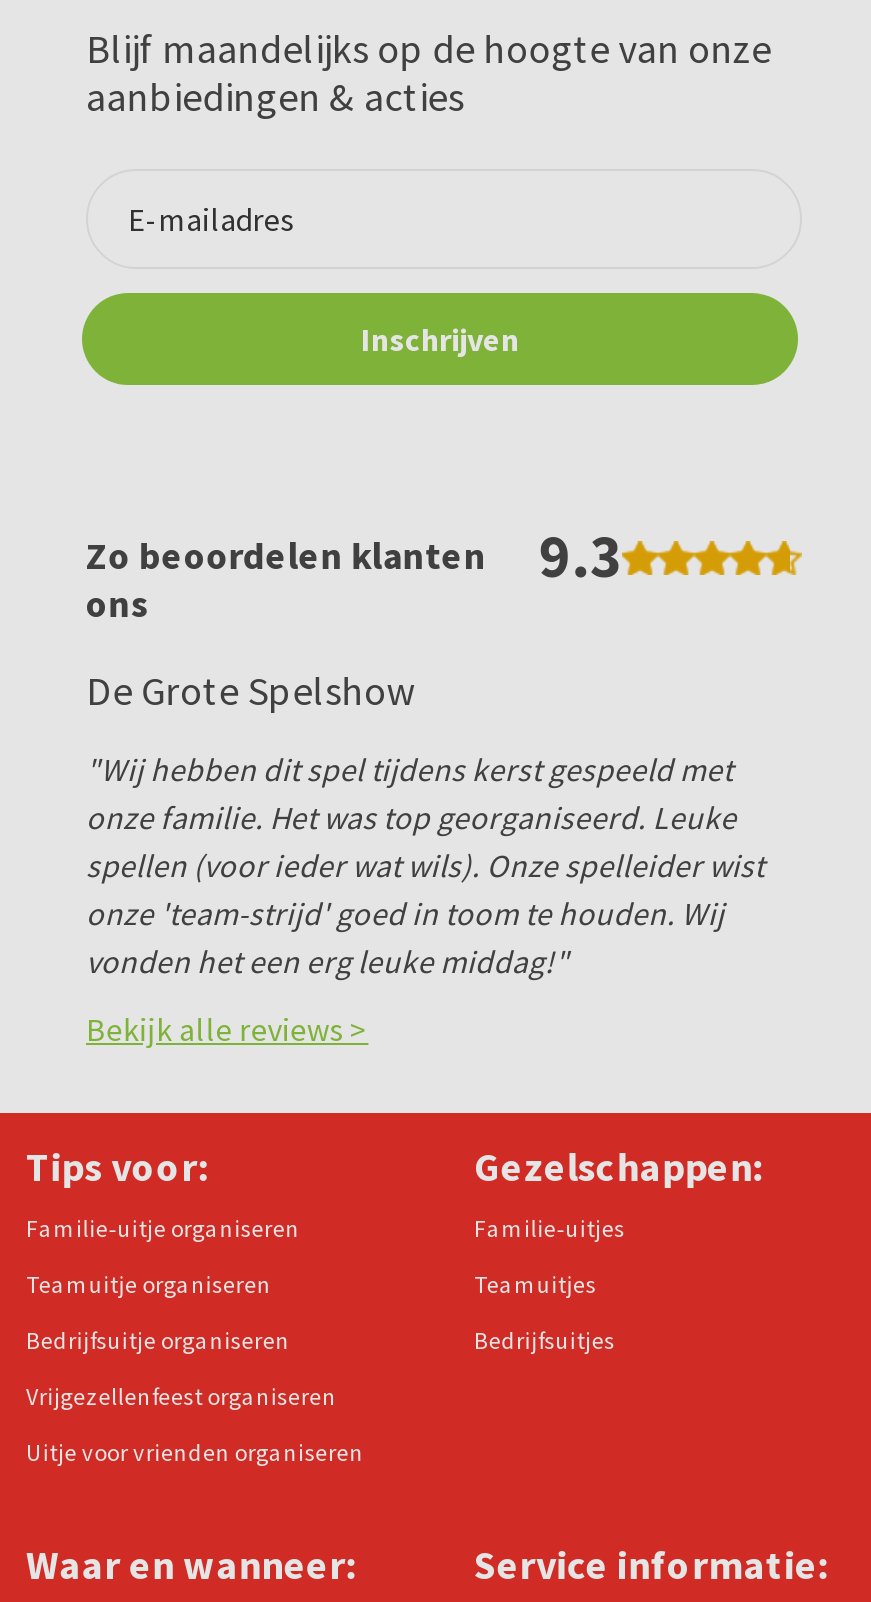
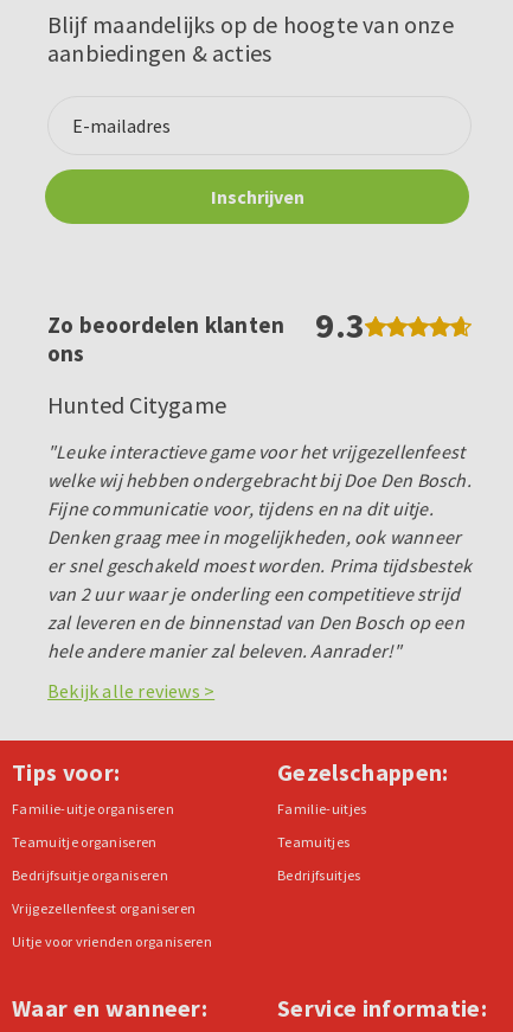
[86,665,415,715] De Grote Spelshow -> [47,390,226,420] Hunted Citygame
[86,749,764,981] "Wij hebben dit spel tijdens kerst gespeeld met | onze familie. Het was top georganiseerd. Leuke | spellen (voor ieder wat wils). Onze spelleider wist | onze 'team-strijd' goed in toom te houden. Wij | vonden het een erg leuke middag!" -> [47,440,472,663] "Leuke interactieve game voor het vrijgezellenfeest | welke wij hebben ondergebracht bij Doe Den Bosch. | Fijne communicatie voor, tijdens en na dit uitje. | Denken graag mee in mogelijkheden, ook wanneer | er snel geschakeld moest worden. Prima tijdsbestek | van 2 uur waar je onderling een competitieve strijd | zal leveren en de binnenstad van Den Bosch op een | hele andere manier zal beleven. Aanrader!"

